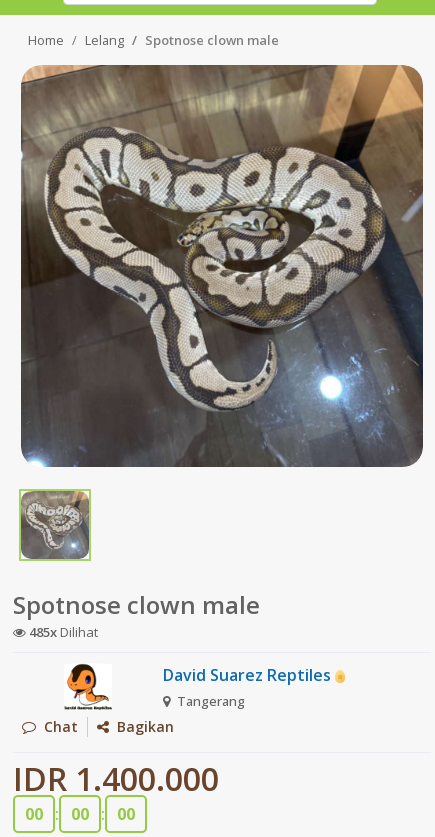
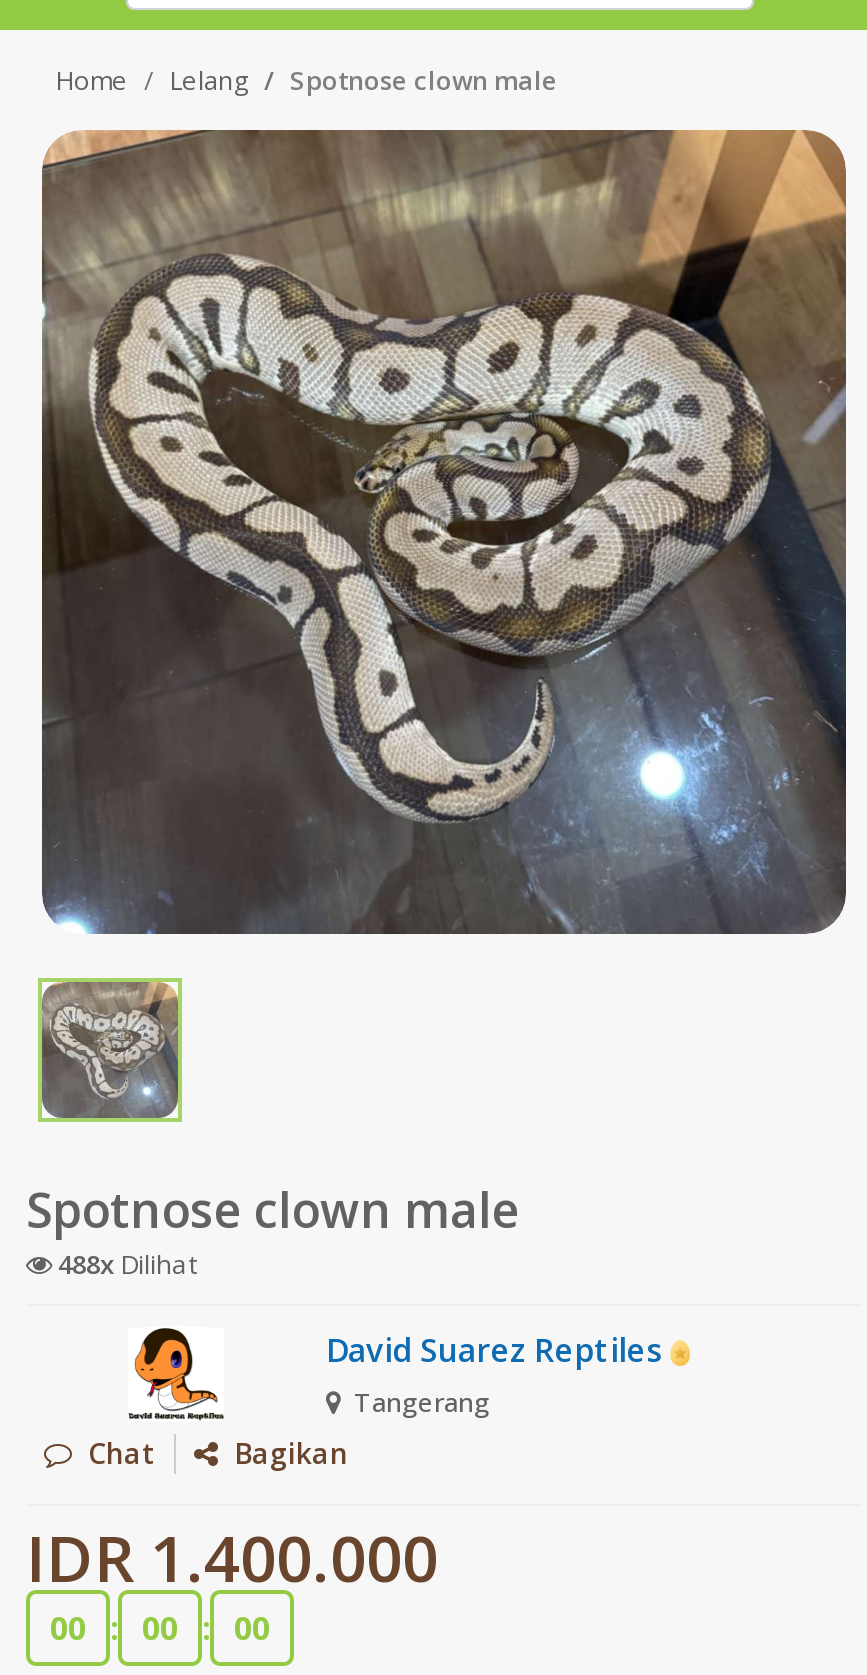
[29,623,98,641] 485x Dilihat -> [58,1245,196,1281] 488x Dilihat

